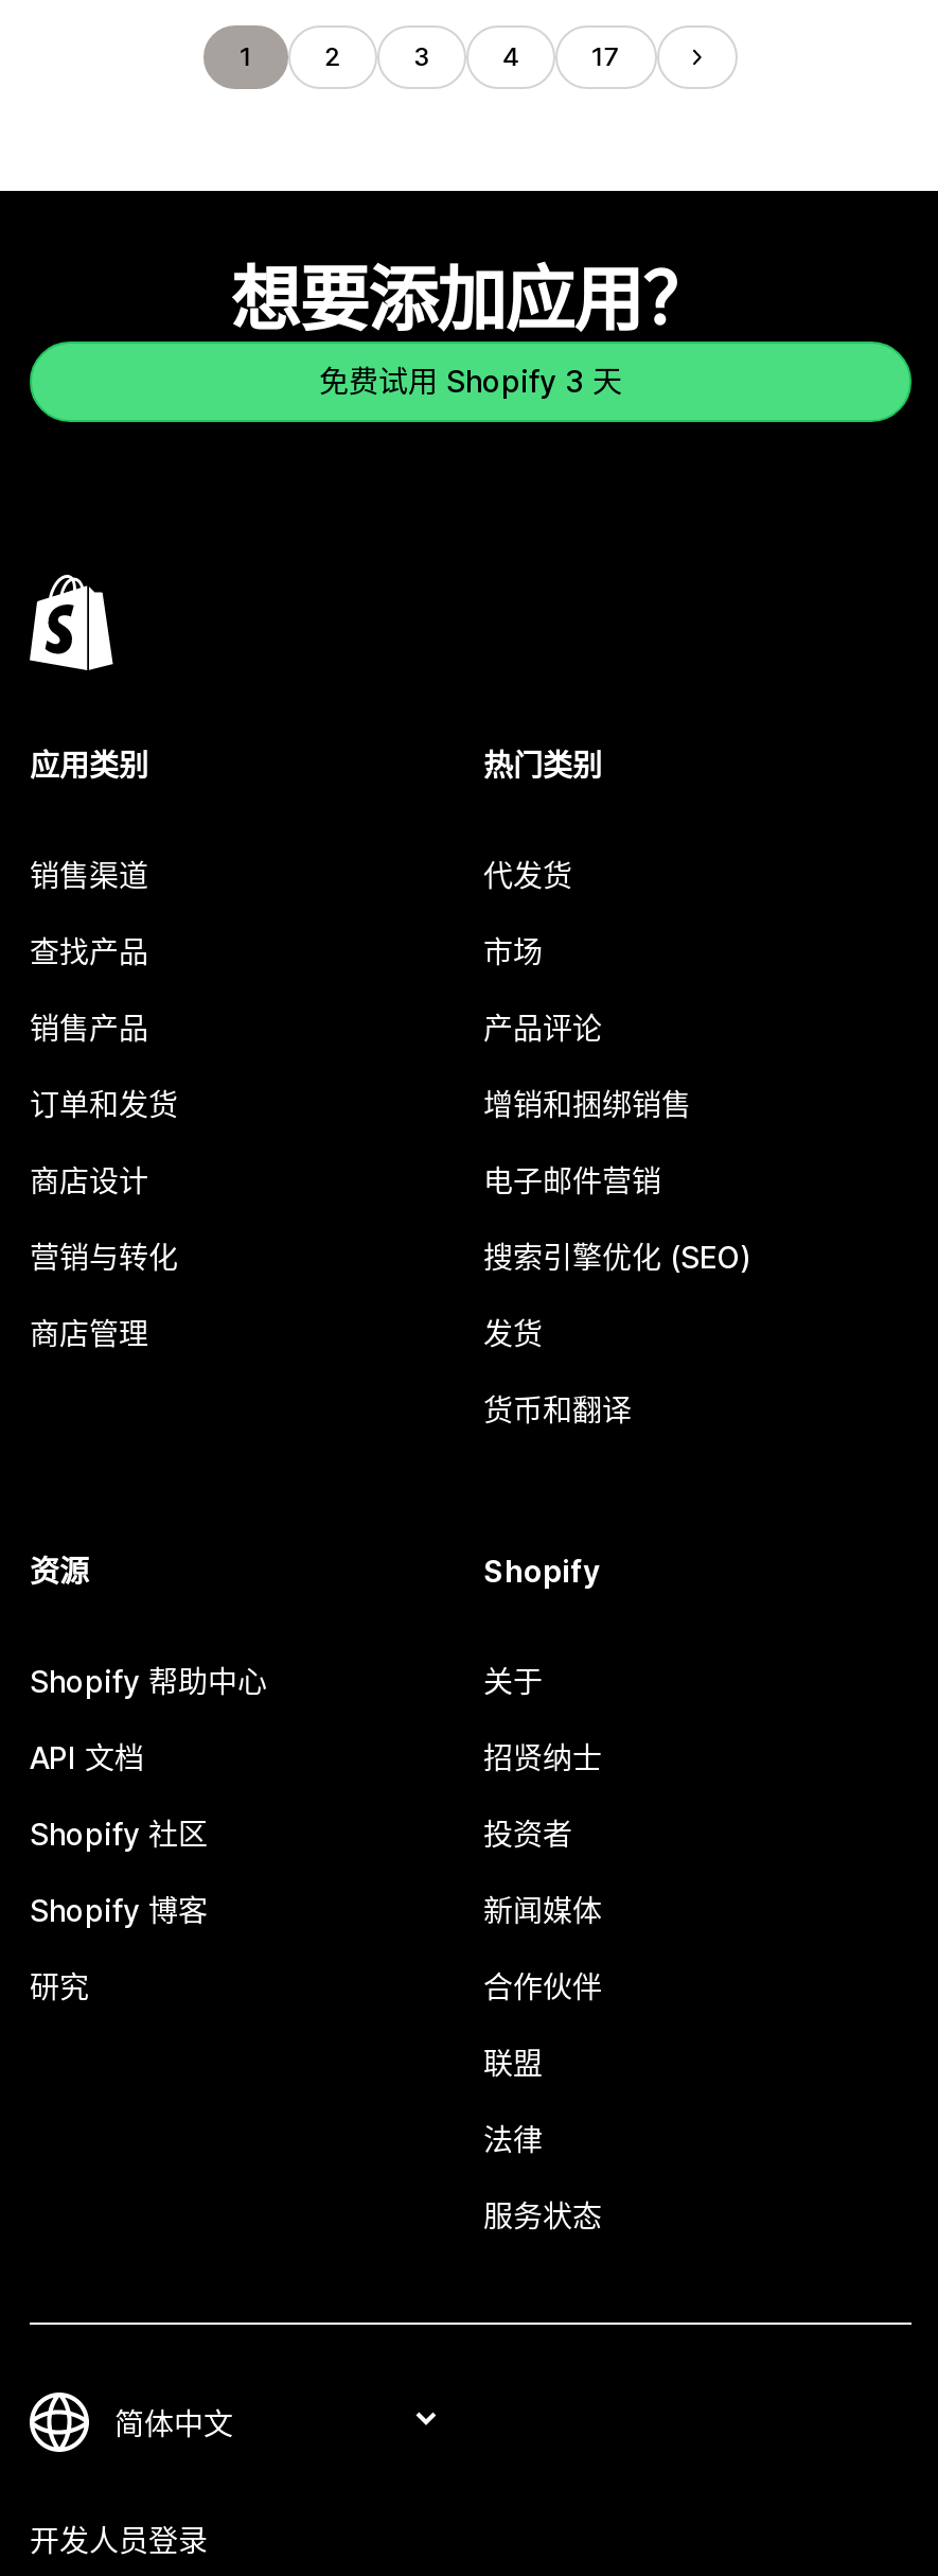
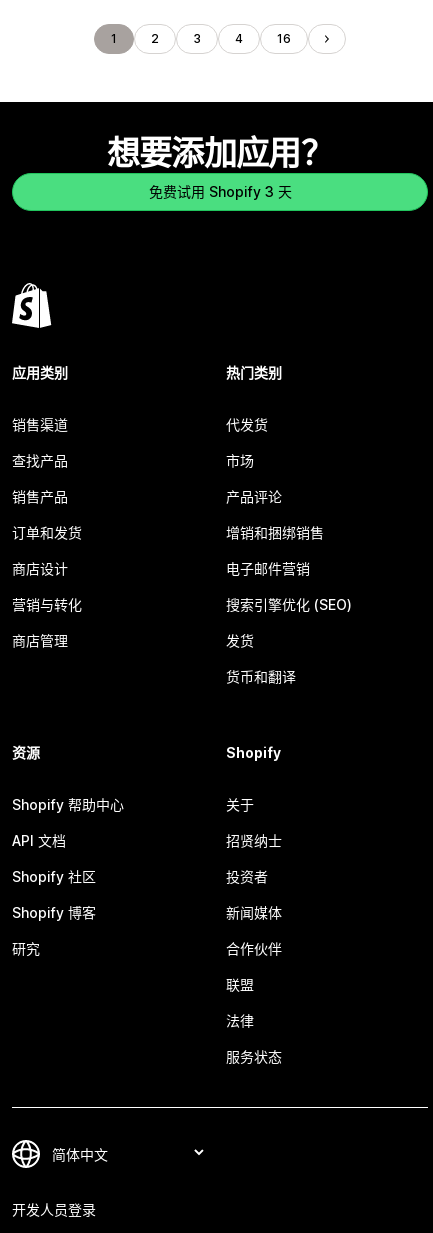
[591,40,621,72] 17 -> [277,31,291,46] 16

